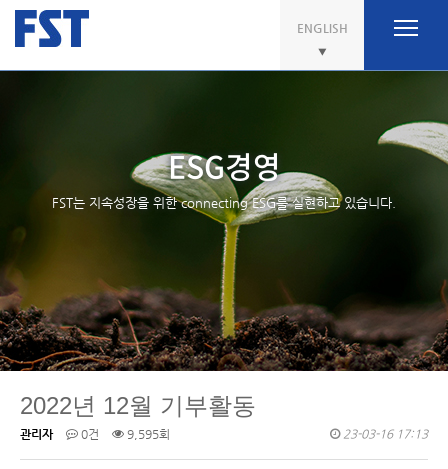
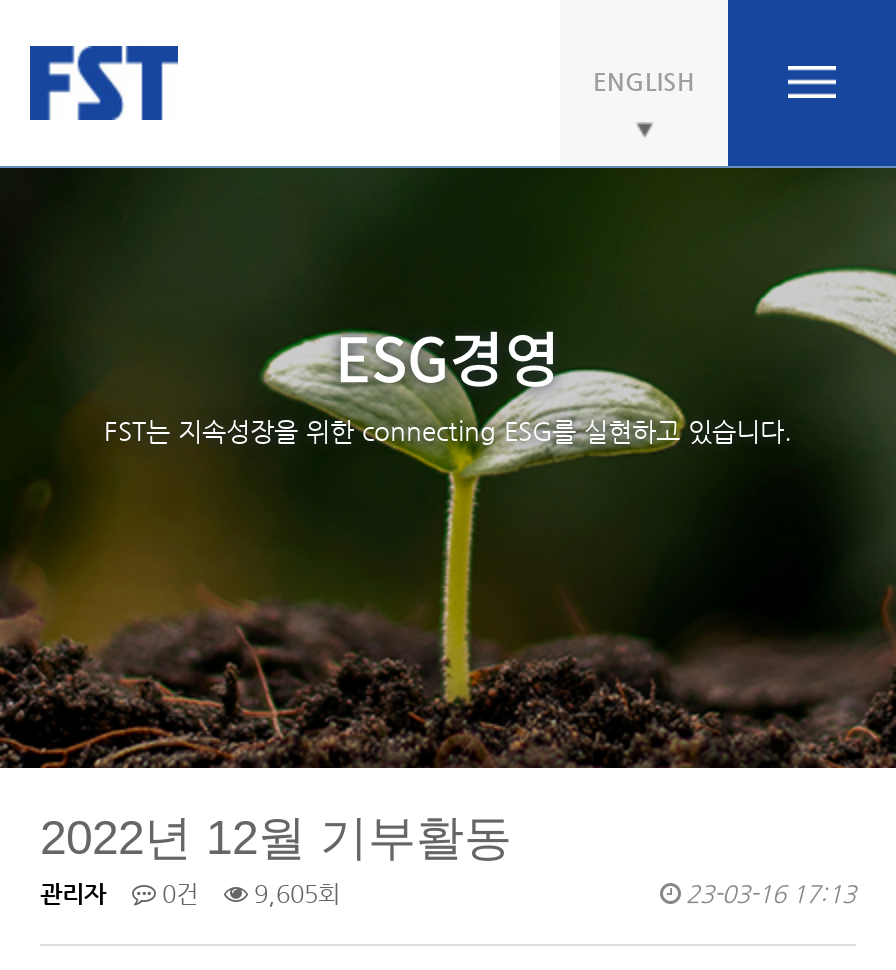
[20,427,170,441] 관리자 0건 9,595회 -> [40,880,340,908] 관리자 0건 9,605회

